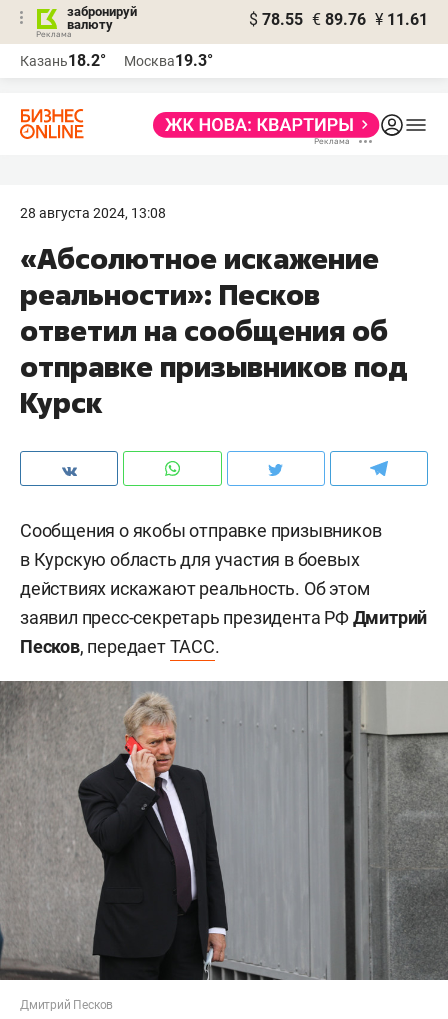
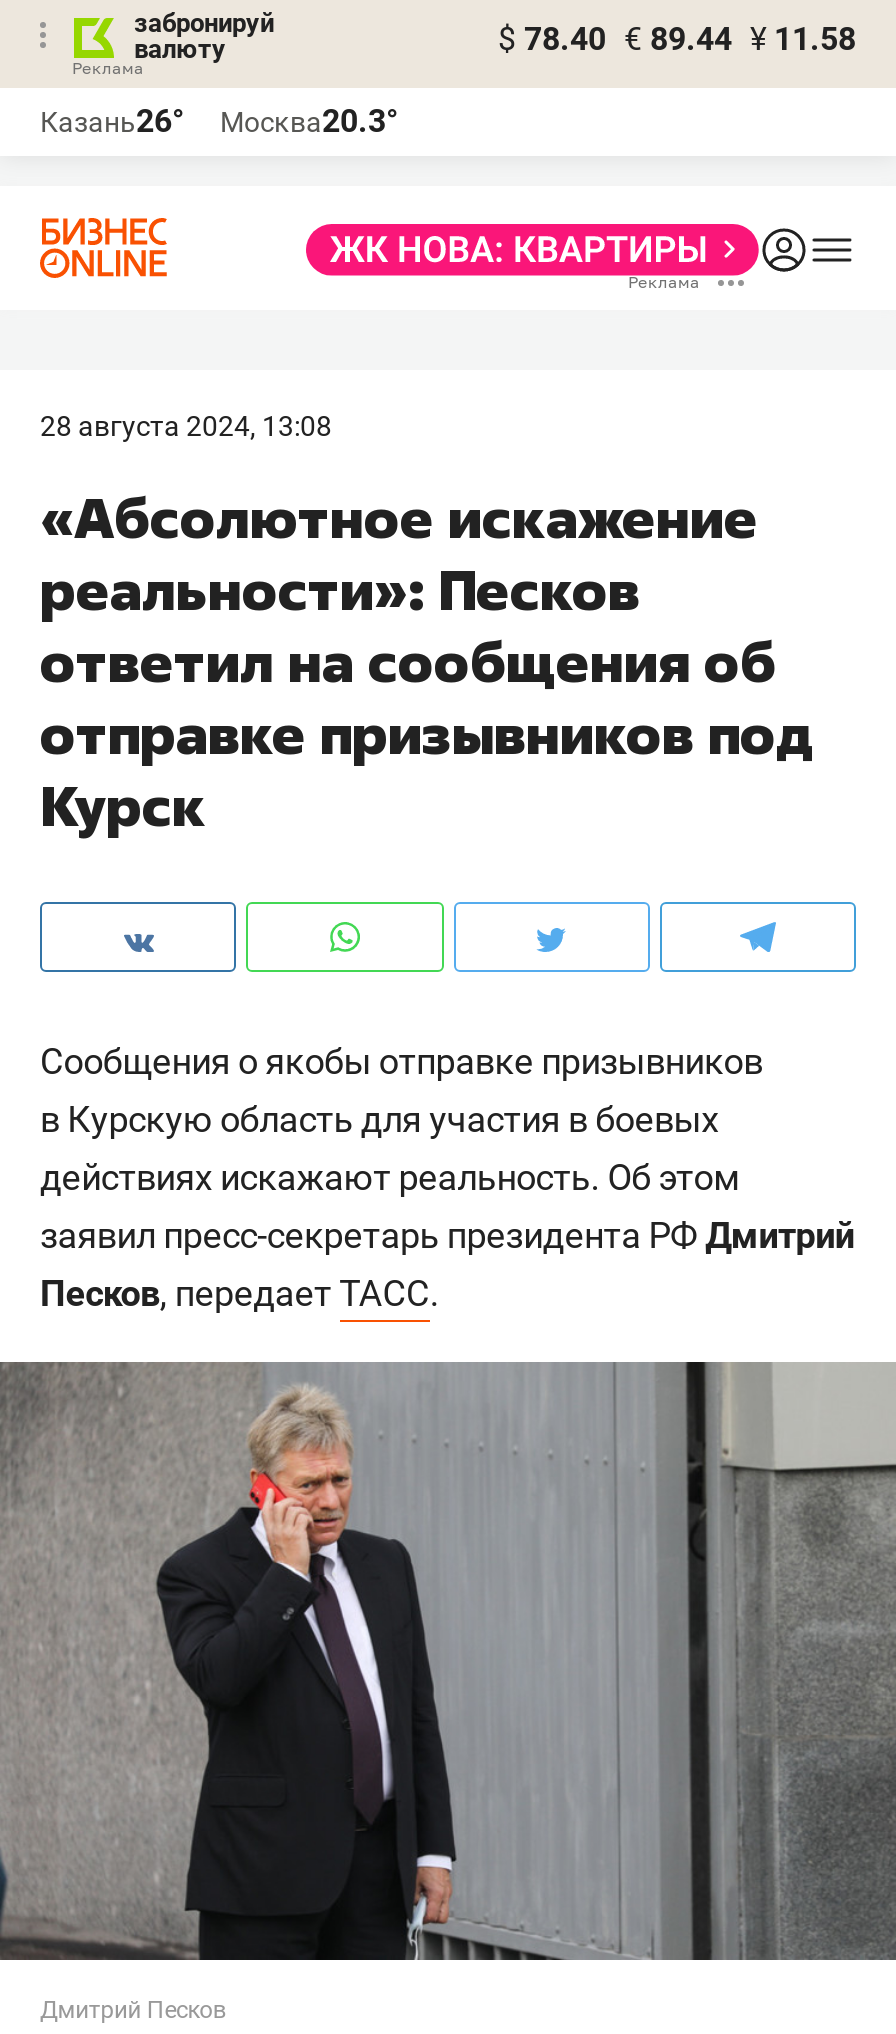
[249,10,428,29] $ 78.55 € 89.76 ¥ 11.61 -> [498,20,856,58] $ 78.40 € 89.44 ¥ 11.58
[20,51,106,70] Казань18.2° -> [40,102,184,140] Казань26°
[124,51,213,70] Москва19.3° -> [220,102,398,140] Москва20.3°

